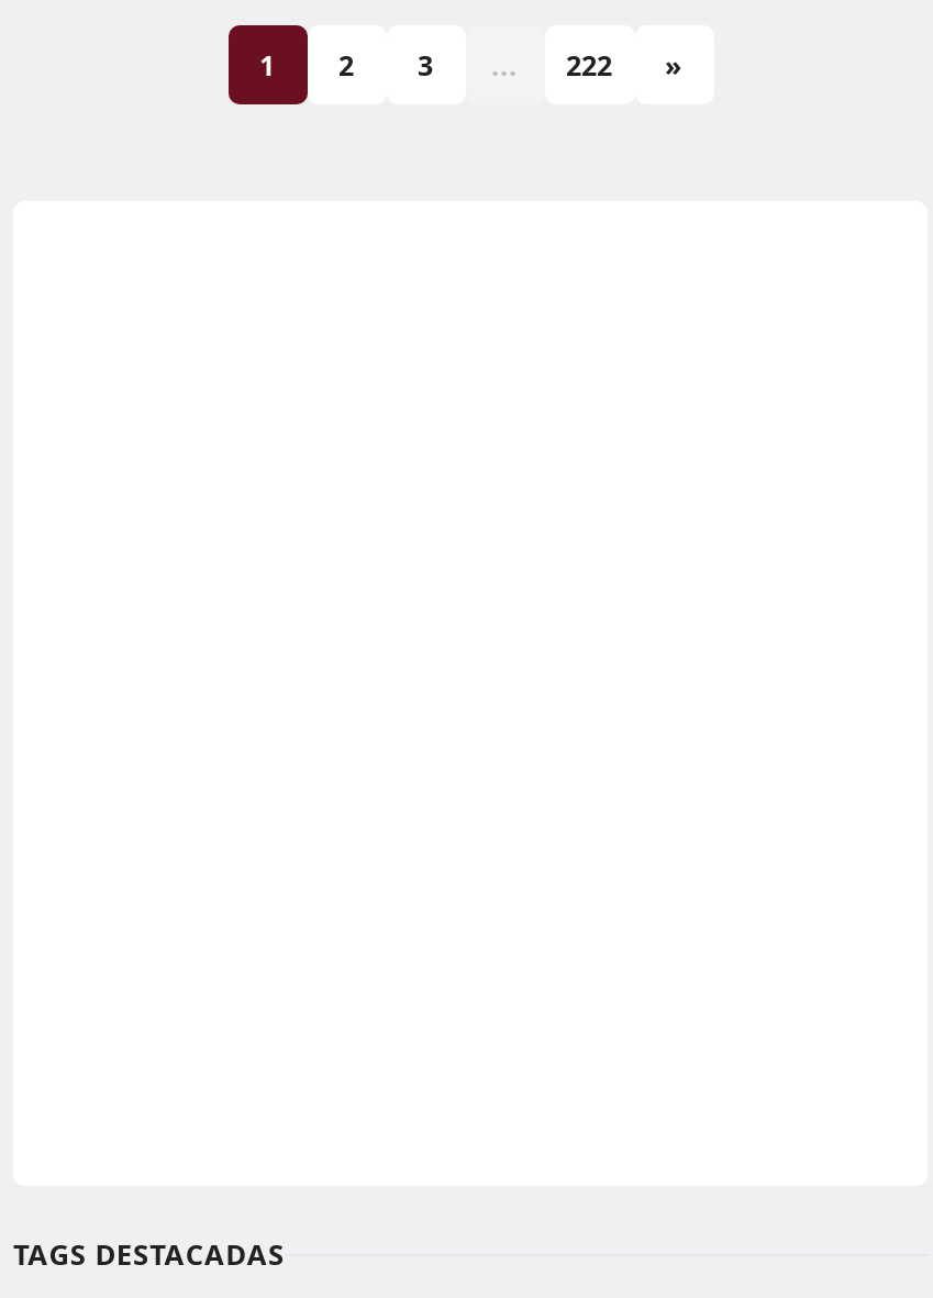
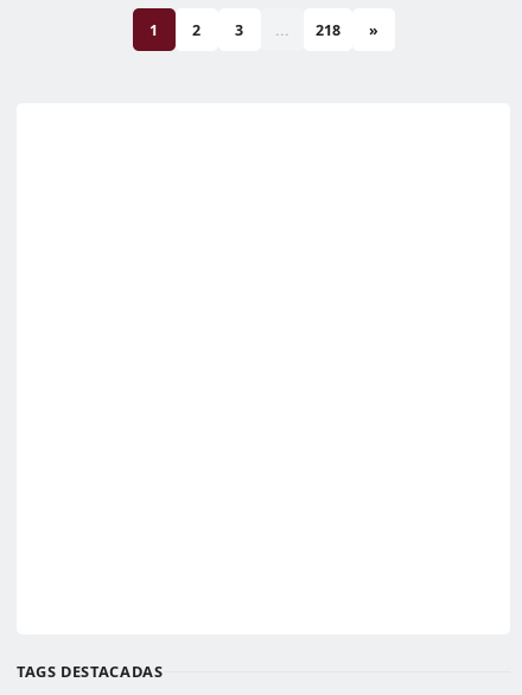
[566,46,612,84] 222 -> [315,20,340,40] 218

